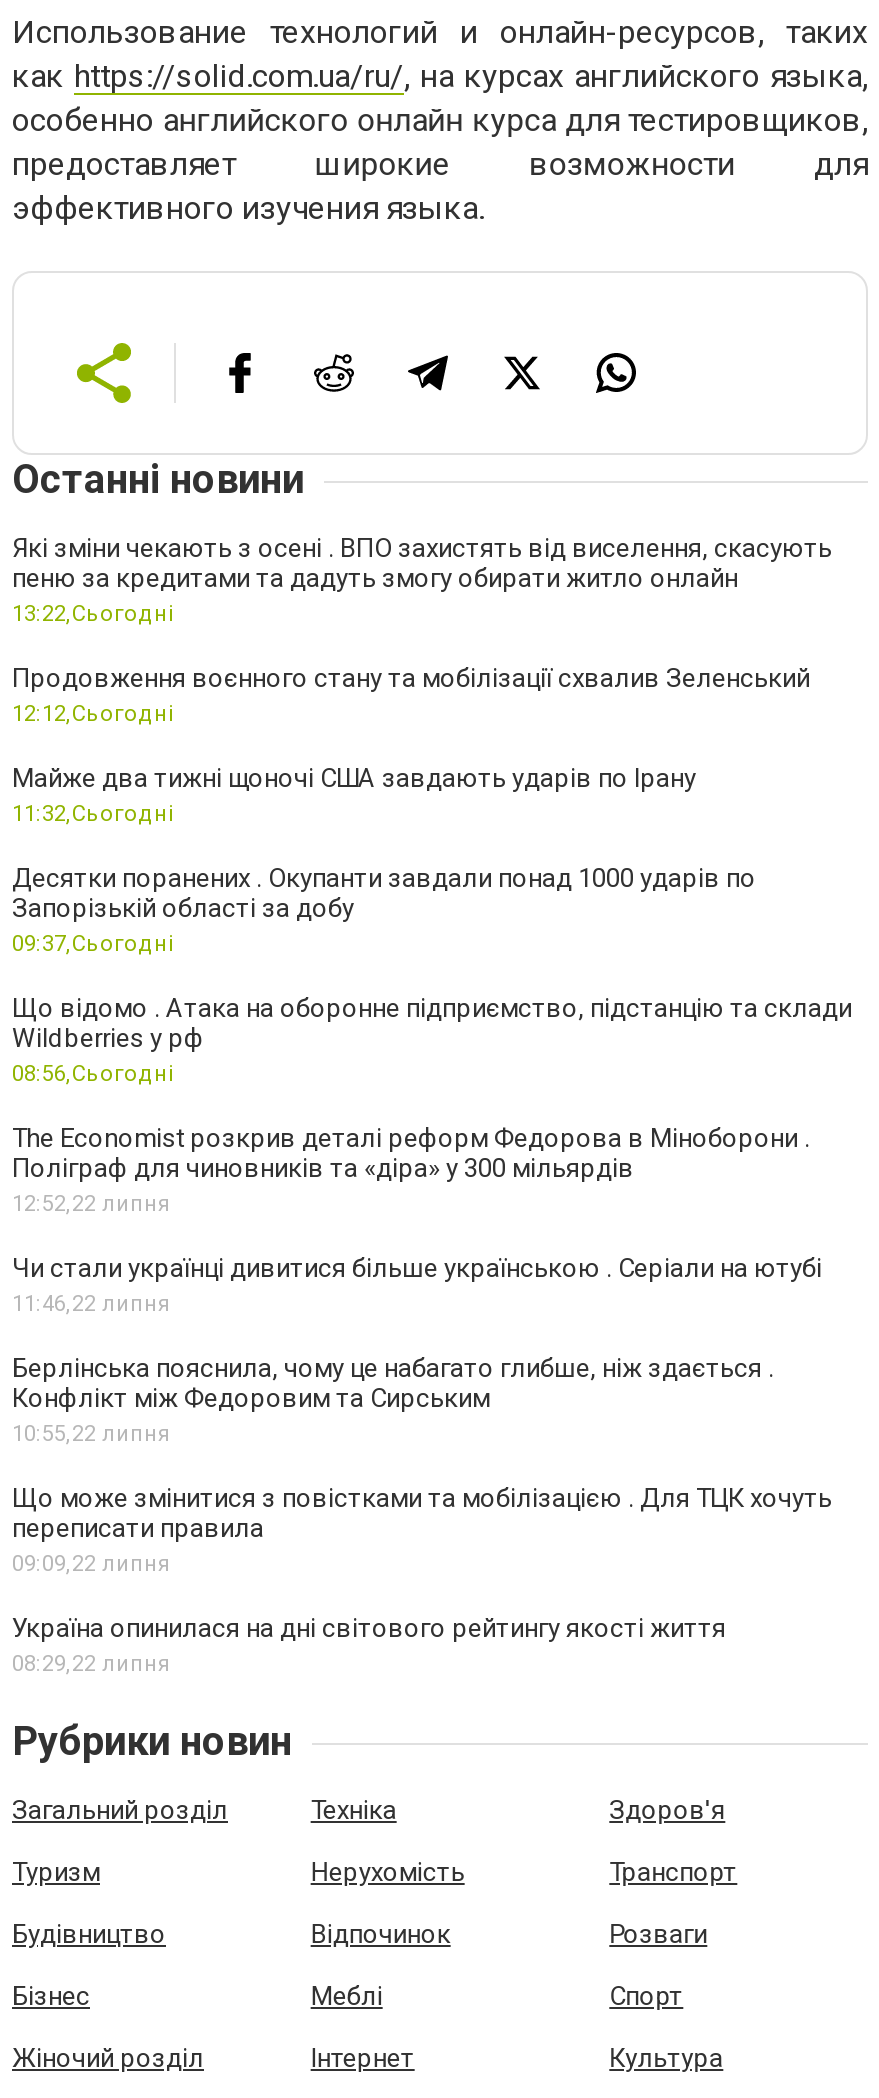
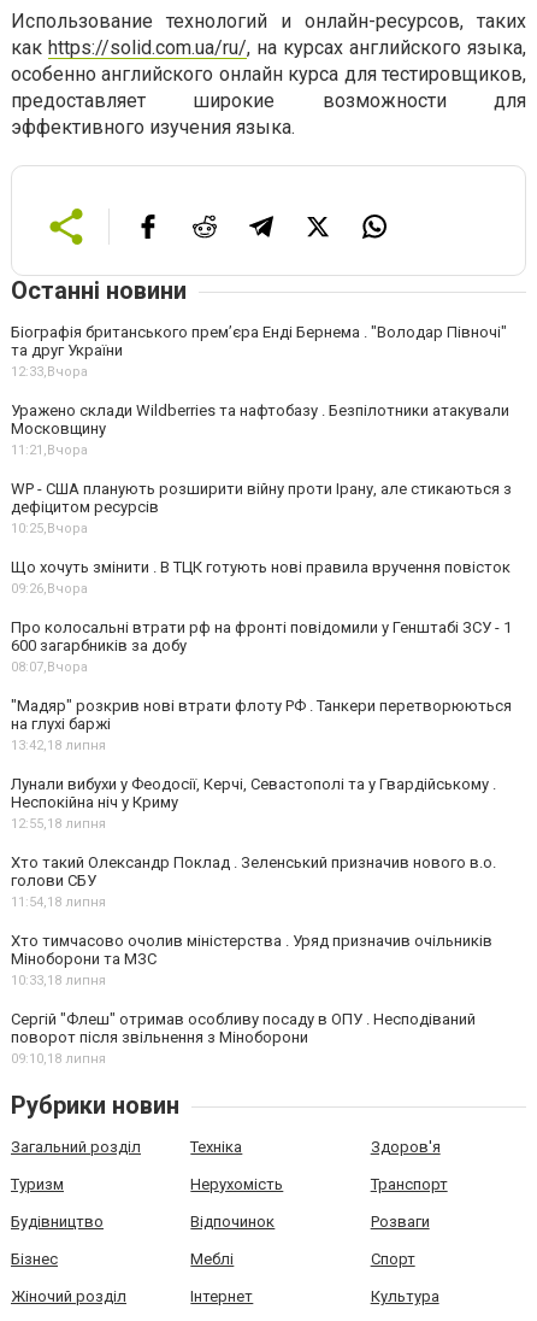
[12,533,832,627] Які зміни чекають з осені . ВПО захистять від виселення, скасують | пеню за кредитами та дадуть змогу обирати житло онлайн | 13:22,Сьогодні -> [11,323,507,380] Біографія британського прем’єра Енді Бернема . "Володар Півночі" | та друг України | 12:33,Вчора
[12,663,810,727] Продовження воєнного стану та мобілізації схвалив Зеленський | 12:12,Сьогодні -> [11,401,509,458] Уражено склади Wildberries та нафтобазу . Безпілотники атакували | Московщину | 11:21, Вчора
[12,763,696,827] Майже два тижні щоночі США завдають ударів по Ірану | 11:32,Сьогодні -> [11,480,512,536] WP - США планують розширити війну проти Ірану, але стикаються з | дефіцитом ресурсів | 10:25,Вчора
[12,863,756,957] Десятки поранених . Окупанти завдали понад 1000 ударів по | Запорізькій області за добу | 09:37,Сьогодні -> [11,558,511,597] Що хочуть змінити . В ТЦК готують нові правила вручення повісток | 09:26,Вчора
[12,993,852,1087] Що відомо . Атака на оборонне підприємство, підстанцію та склади | Wildberries у рф | 08:56,Сьогодні -> [11,618,512,675] Про колосальні втрати рф на фронті повідомили у Генштабі ЗСУ - 1 | 600 загарбників за добу | 08:07,Вчора
[12,1123,810,1217] The Economist розкрив деталі реформ Федорова в Міноборони . | Поліграф для чиновників та «діра» у 300 мільярдів | 12:52,22 липня -> [11,697,512,753] "Мадяр" розкрив нові втрати флоту РФ . Танкери перетворюються | на глухі баржі | 13:42,18 липня
[12,1253,822,1317] Чи стали українці дивитися більше українською . Серіали на ютубі | 11:46,22 липня -> [11,775,496,832] Лунали вибухи у Феодосії, Керчі, Севастополі та у Гвардійському . | Неспокійна ніч у Криму | 12:55,18 липня
[12,1353,774,1447] Берлінська пояснила, чому це набагато глибше, ніж здається . | Конфлікт між Федоровим та Сирським | 10:55,22 липня -> [11,853,496,910] Хто такий Олександр Поклад . Зеленський призначив нового в.о. | голови СБУ | 11:54,18 липня
[12,1483,832,1577] Що може змінитися з повістками та мобілізацією . Для ТЦК хочуть | переписати правила | 09:09,22 липня -> [11,932,492,988] Хто тимчасово очолив міністерства . Уряд призначив очільників | Міноборони та МЗС | 10:33,18 липня
[12,1613,726,1677] Україна опинилася на дні світового рейтингу якості життя | 08:29,22 липня -> [11,1010,476,1067] Сергій "Флеш" отримав особливу посаду в ОПУ . Несподіваний | поворот після звільнення з Міноборони | 09:10,18 липня

